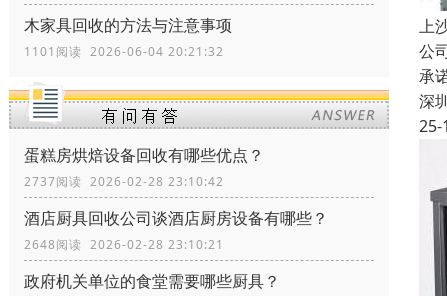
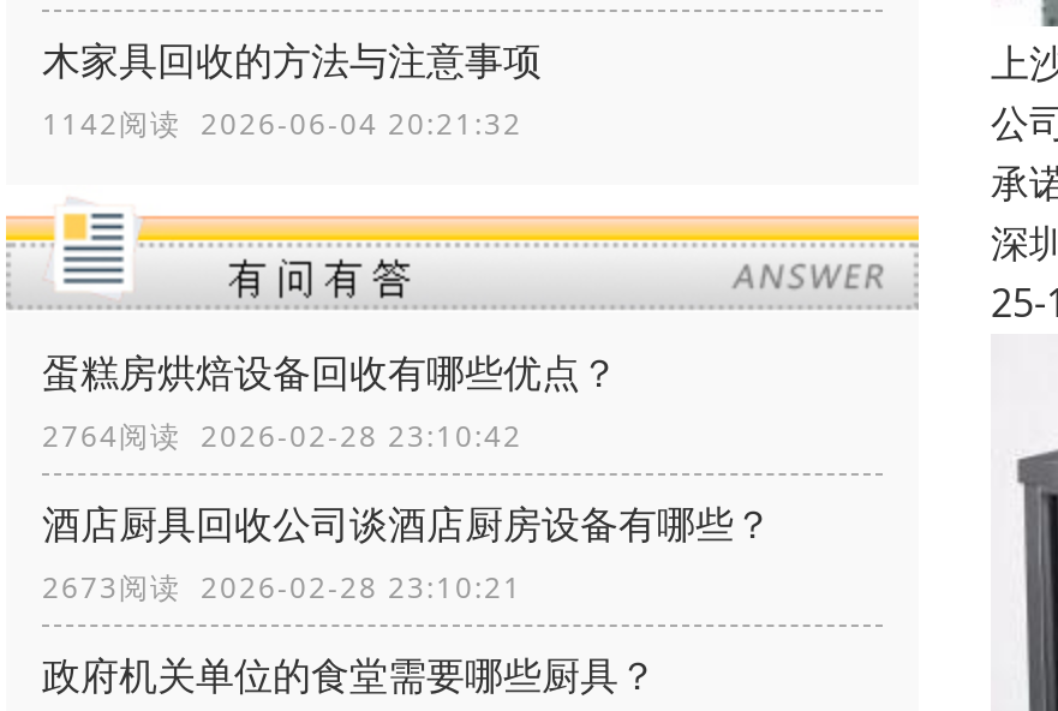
[24,43,224,60] 1101阅读 2026-06-04 20:21:32 -> [42,103,522,143] 1142阅读 2026-06-04 20:21:32
[24,173,224,190] 2737阅读 2026-02-28 23:10:42 -> [42,415,522,456] 2764阅读 2026-02-28 23:10:42
[24,236,224,253] 2648阅读 2026-02-28 23:10:21 -> [42,566,522,607] 2673阅读 2026-02-28 23:10:21

